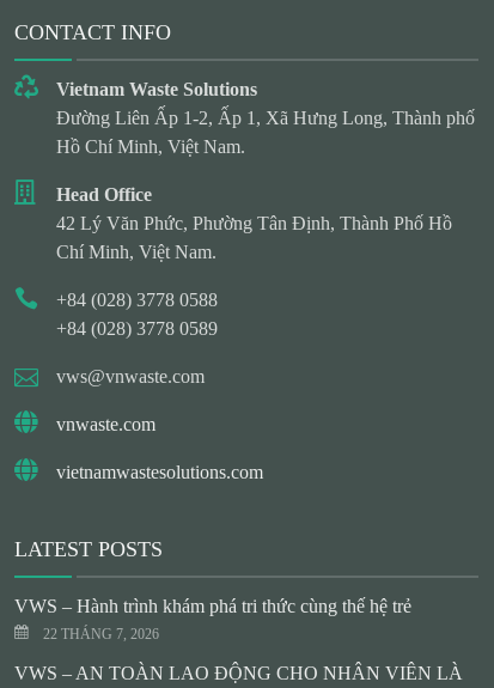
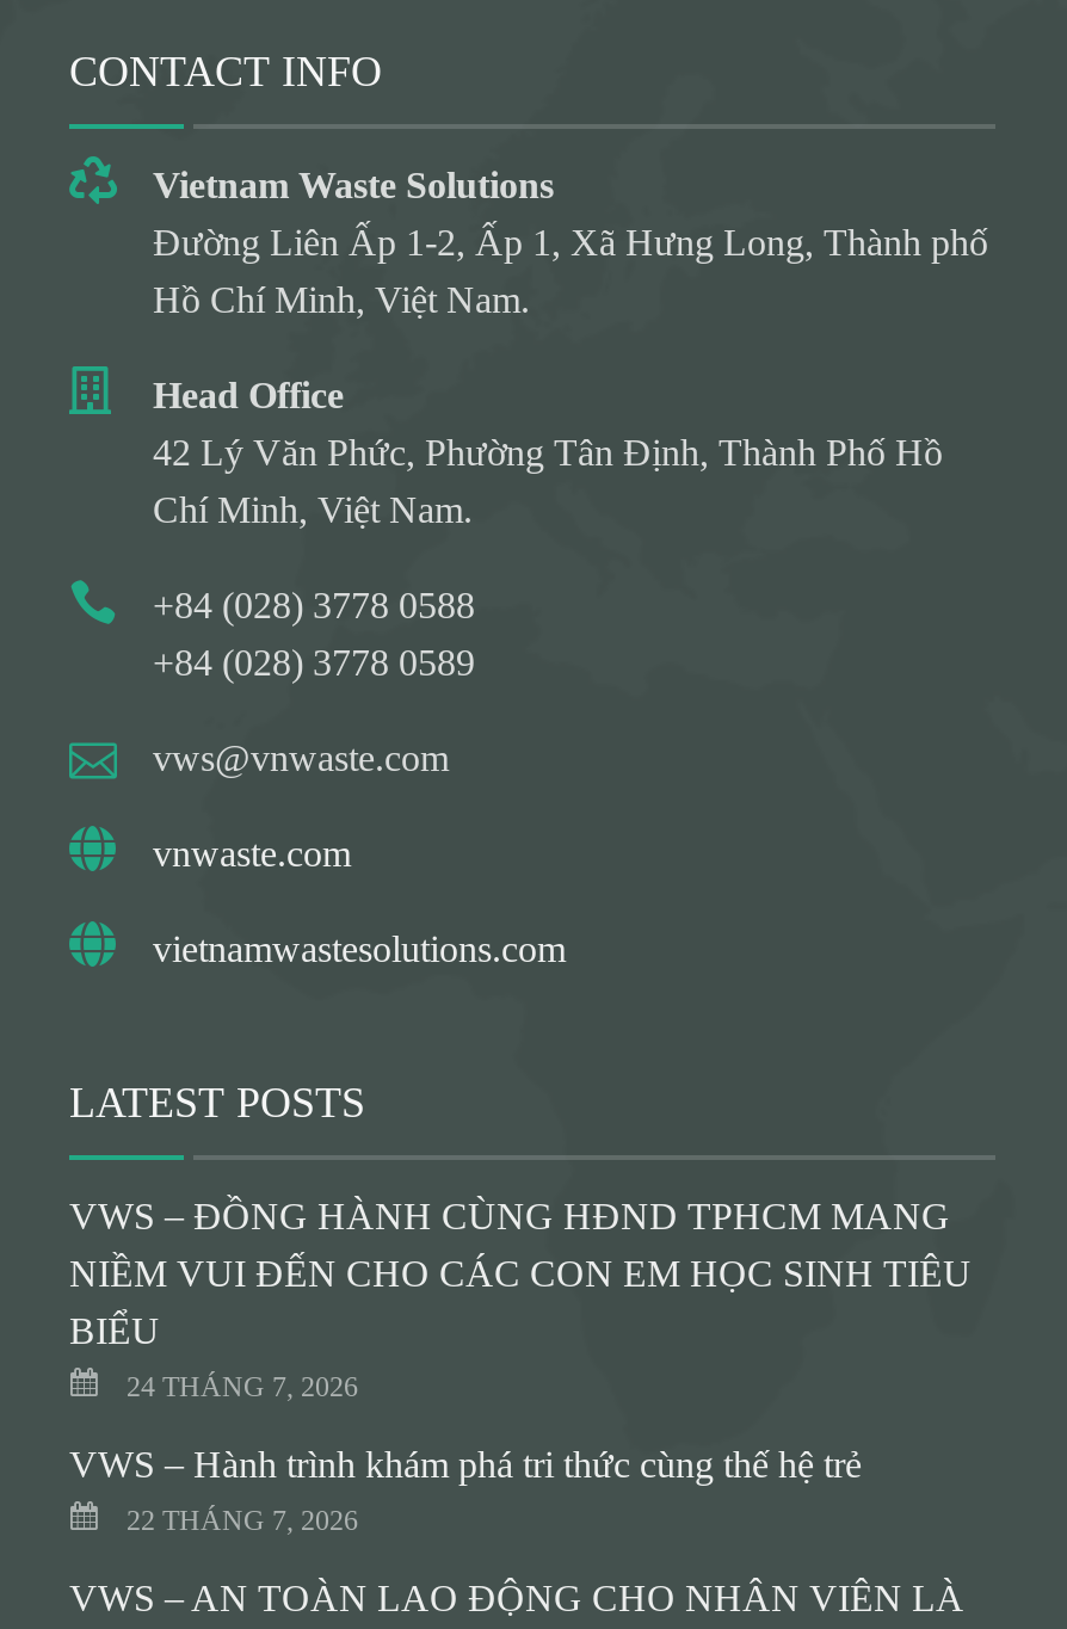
none -> [69,1197,972,1405] VWS – ĐỒNG HÀNH CÙNG HĐND TPHCM MANG | NIỀM VUI ĐẾN CHO CÁC CON EM HỌC SINH TIÊU | BIỂU | 24 THÁNG 7, 2026

